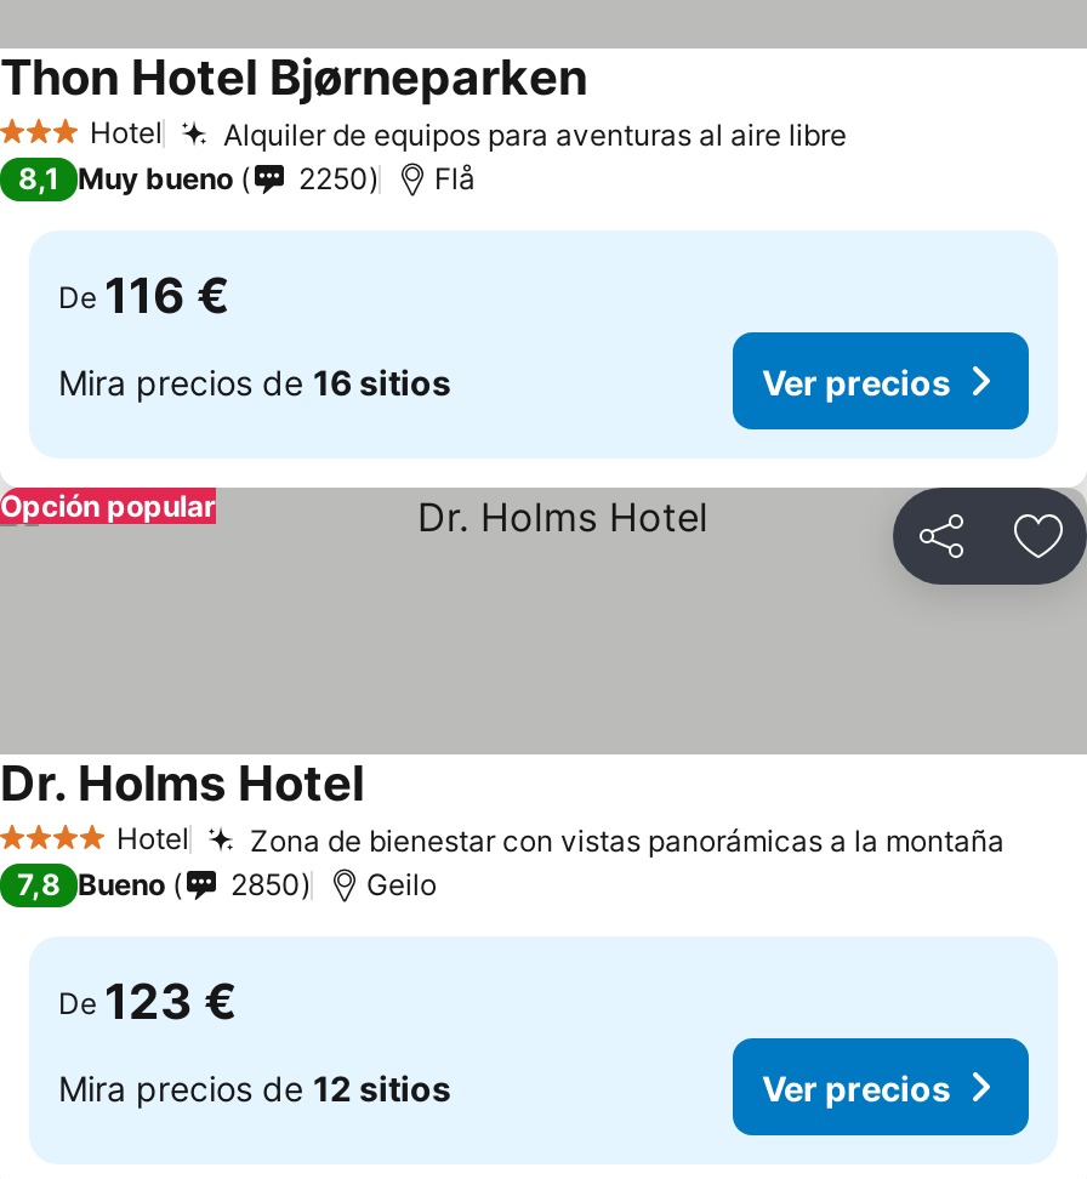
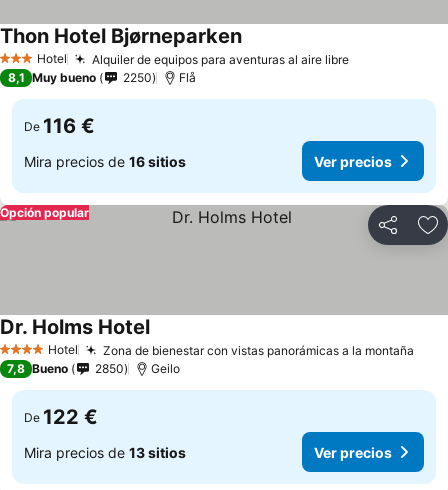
[58,973,238,1031] De 123 € -> [24,405,98,429] De 122 €
[58,1066,451,1107] Mira precios de 12 sitios -> [24,443,186,460] Mira precios de 13 sitios

